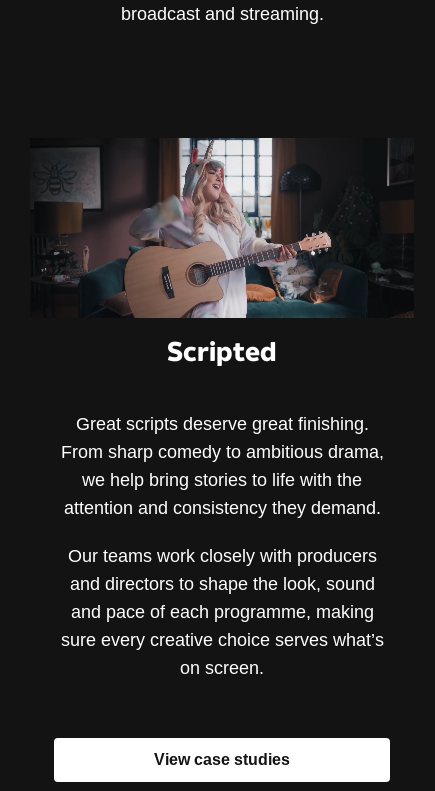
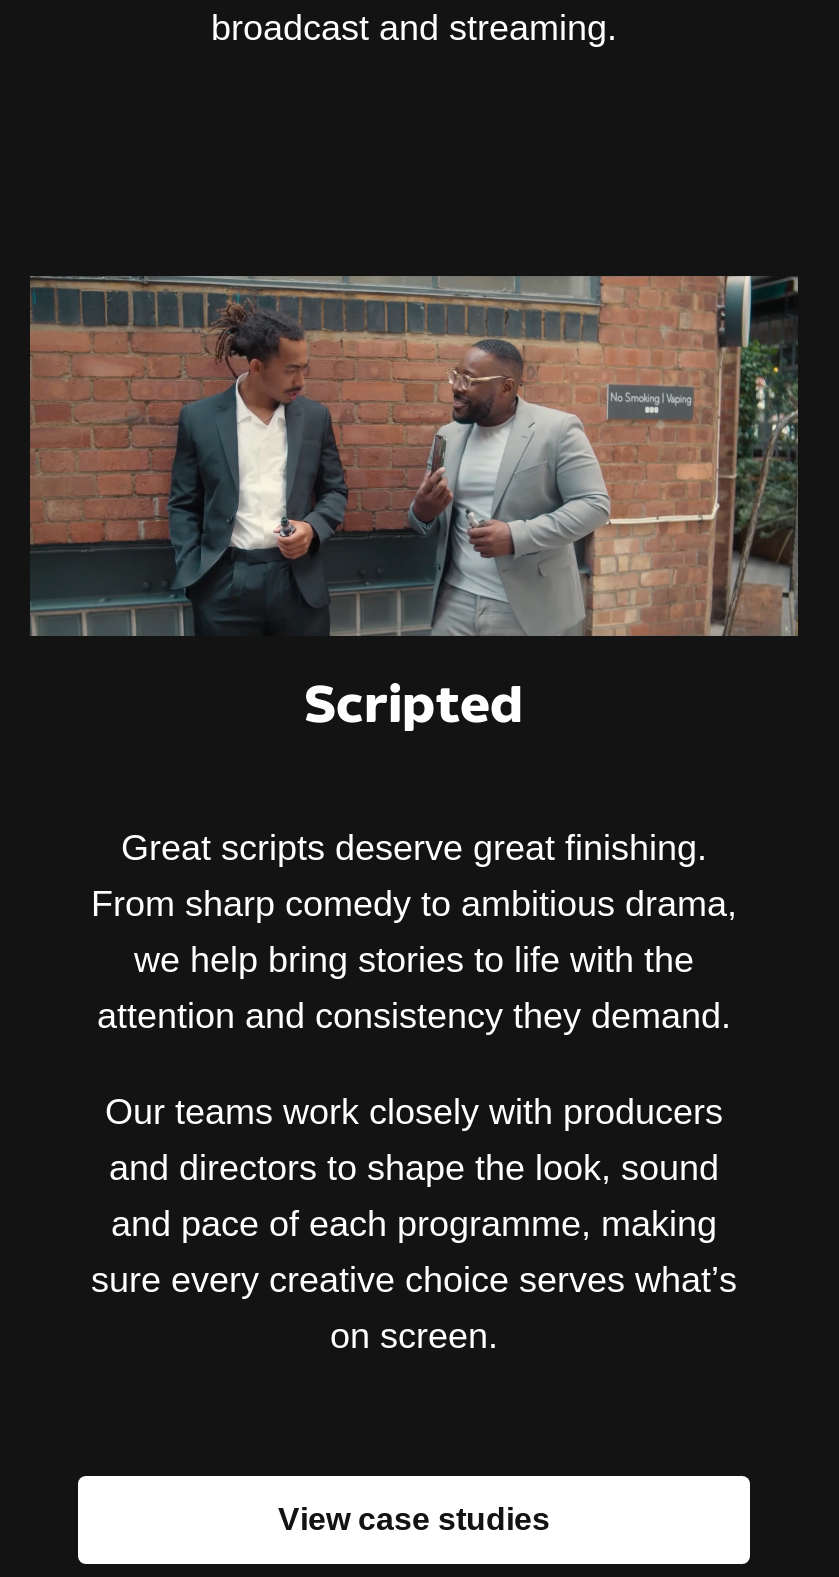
[30,138,414,318] [image] -> [28,274,800,638] [image]

